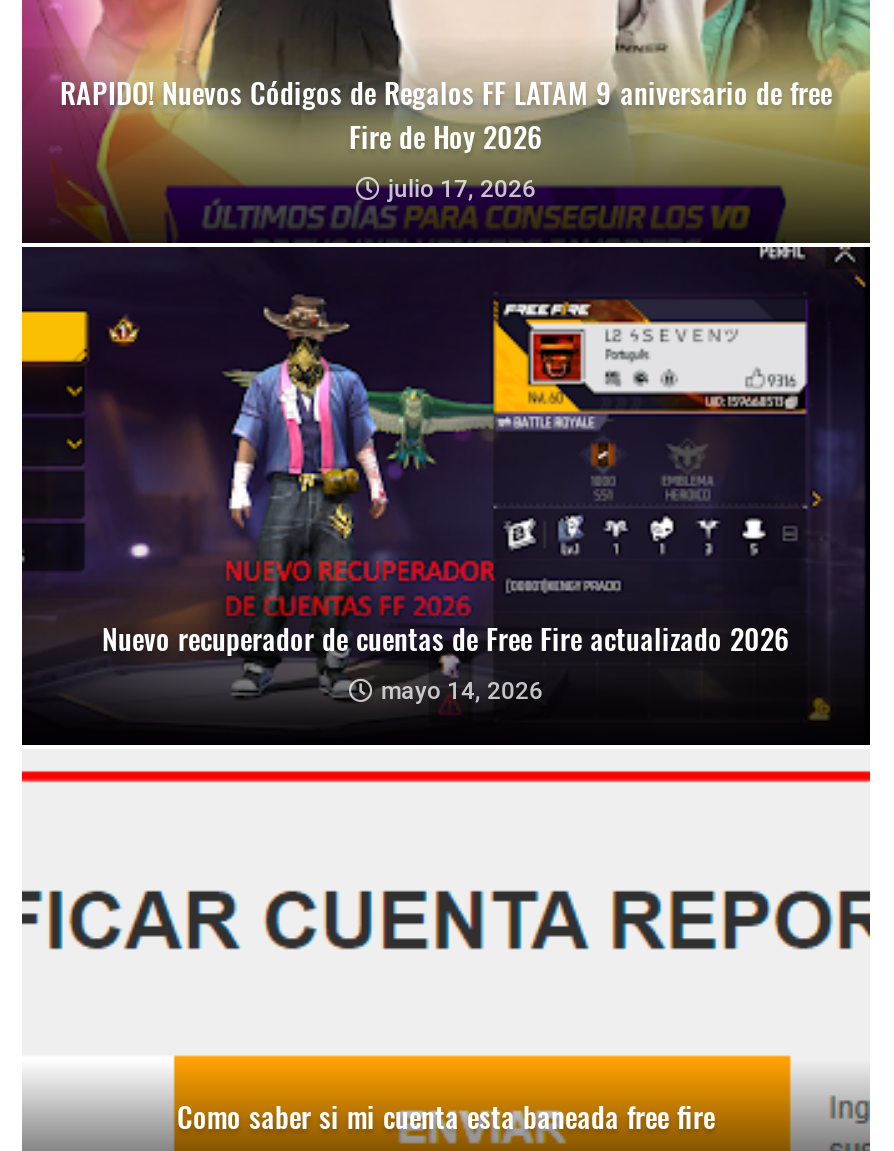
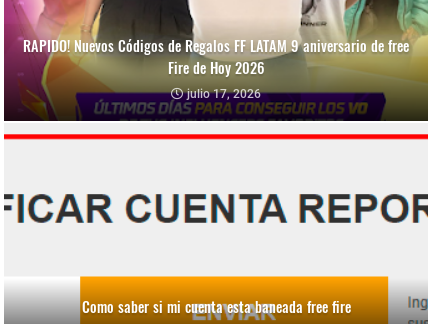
[20,242,872,742] [image] | Nuevo recuperador de cuentas de Free Fire actualizado 2026 | mayo 14, 2026 -> none

